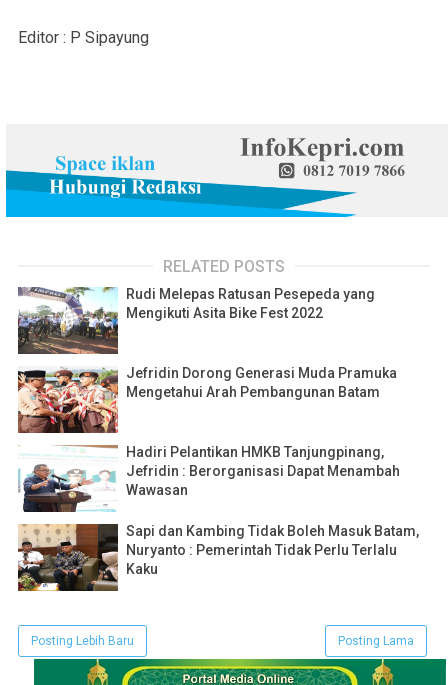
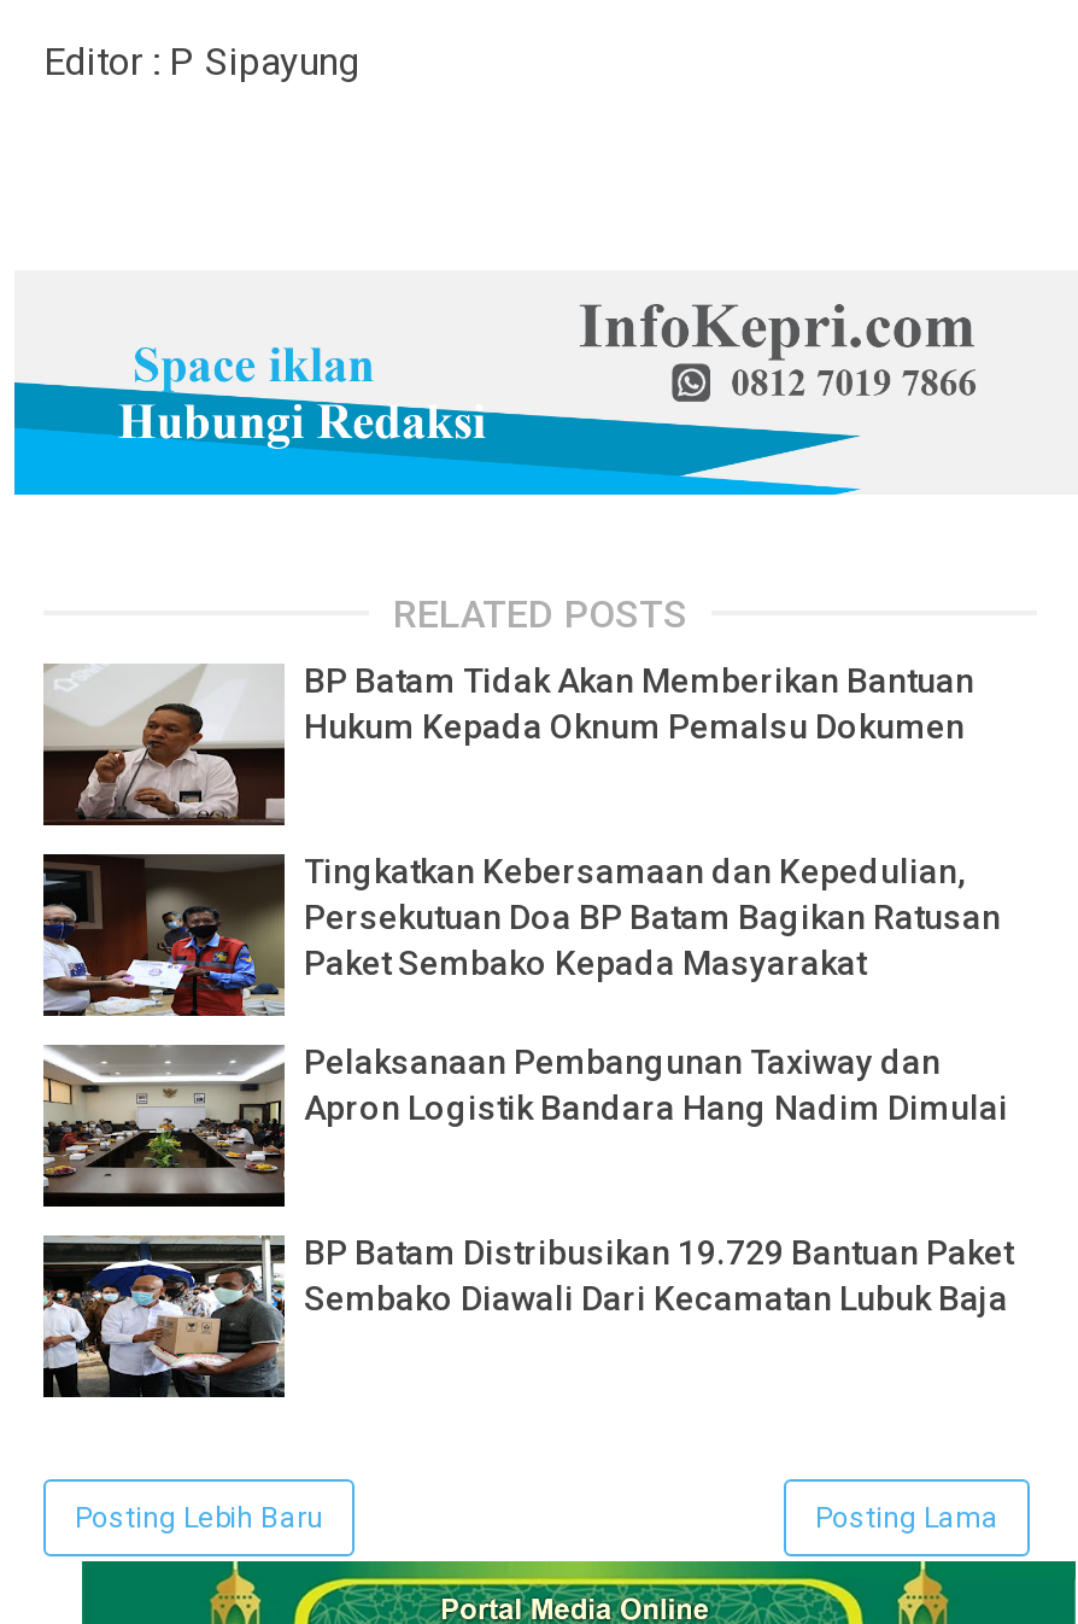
[18,286,375,355] [image] | Rudi Melepas Ratusan Pesepeda yang | Mengikuti Asita Bike Fest 2022 -> [43,662,974,828] [image] | BP Batam Tidak Akan Memberikan Bantuan | Hukum Kepada Oknum Pemalsu Dokumen
[17,365,397,434] [image] | Jefridin Dorong Generasi Muda Pramuka | Mengetahui Arah Pembangunan Batam -> [41,852,1001,1018] [image] | Tingkatkan Kebersamaan dan Kepedulian, | Persekutuan Doa BP Batam Bagikan Ratusan | Paket Sembako Kepada Masyarakat
[18,444,400,513] [image] | Hadiri Pelantikan HMKB Tanjungpinang, | Jefridin : Berorganisasi Dapat Menambah | Wawasan -> [41,1042,1008,1209] [image] | Pelaksanaan Pembangunan Taxiway dan | Apron Logistik Bandara Hang Nadim Dimulai
[17,523,419,592] [image] | Sapi dan Kambing Tidak Boleh Masuk Batam, | Nuryanto : Pemerintah Tidak Perlu Terlalu | Kaku -> [41,1234,1013,1400] [image] | BP Batam Distribusikan 19.729 Bantuan Paket | Sembako Diawali Dari Kecamatan Lubuk Baja

